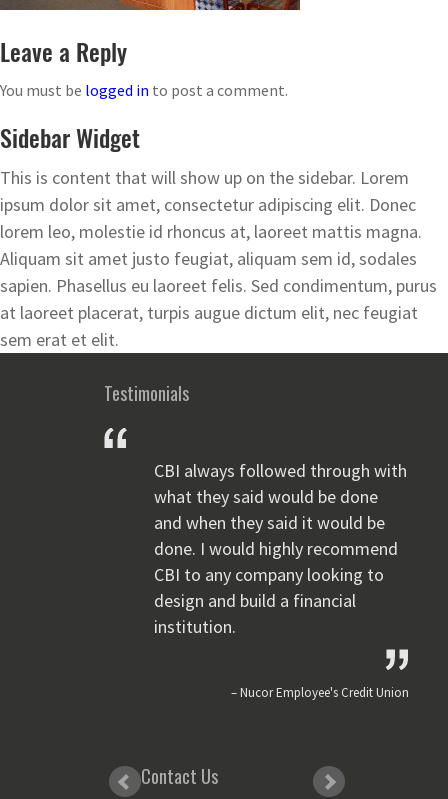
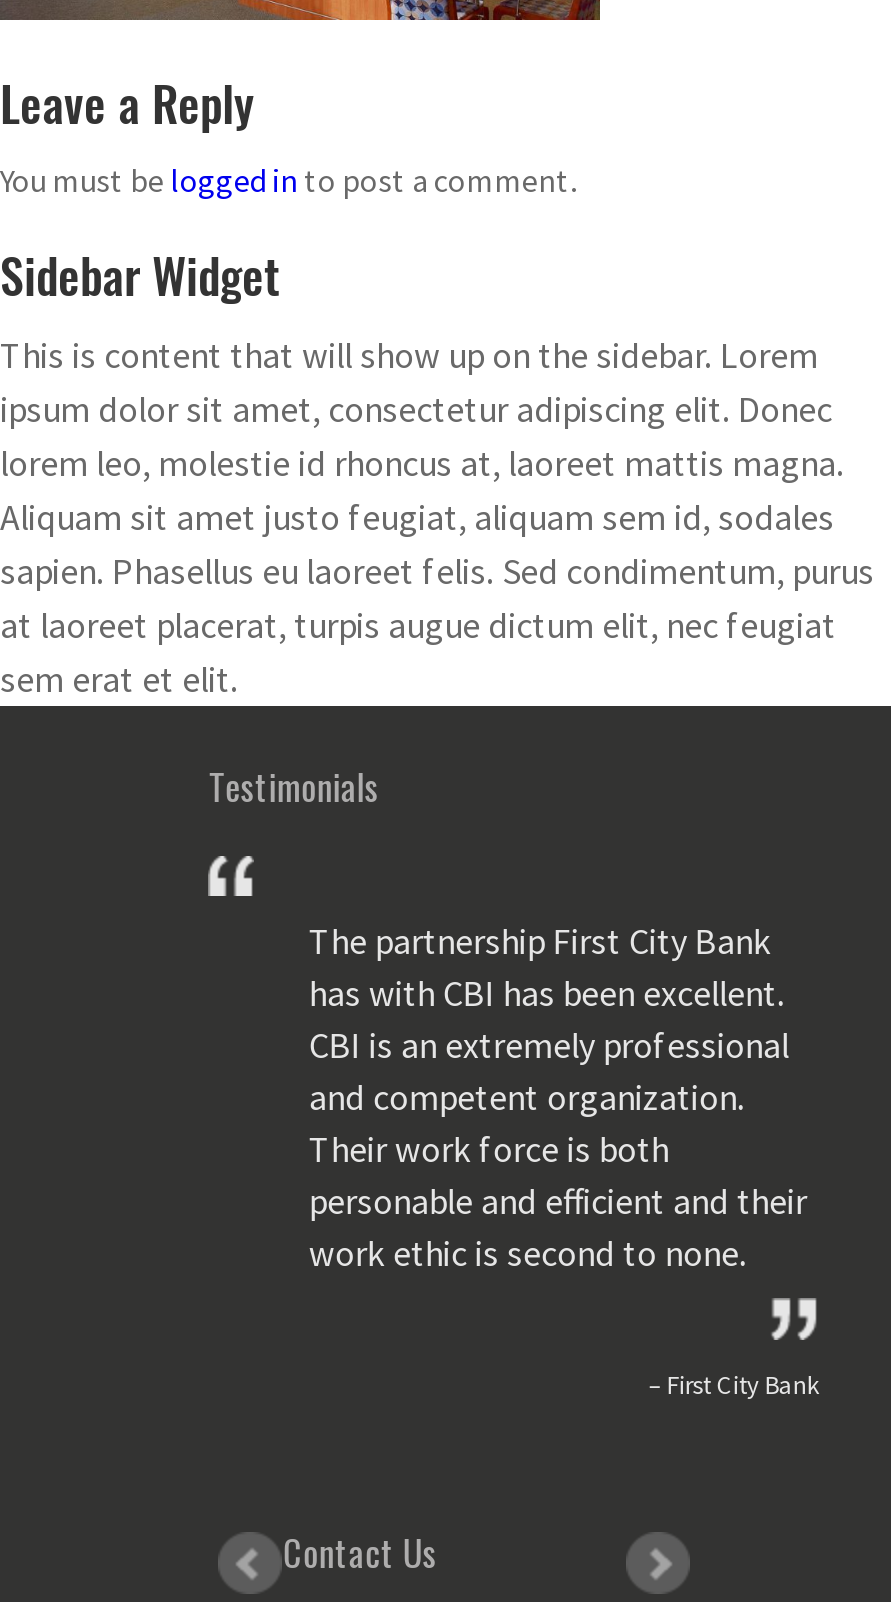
[154,459,407,638] CBI always followed through with | what they said would be done | and when they said it would be | done. I would highly recommend | CBI to any company looking to | design and build a financial | institution. -> [309,918,807,1276] The partnership First City Bank | has with CBI has been excellent. | CBI is an extremely professional | and competent organization. | Their work force is both | personable and efficient and their | work ethic is second to none.
[240,684,409,701] Nucor Employee's Credit Union -> [667,1368,819,1402] First City Bank

